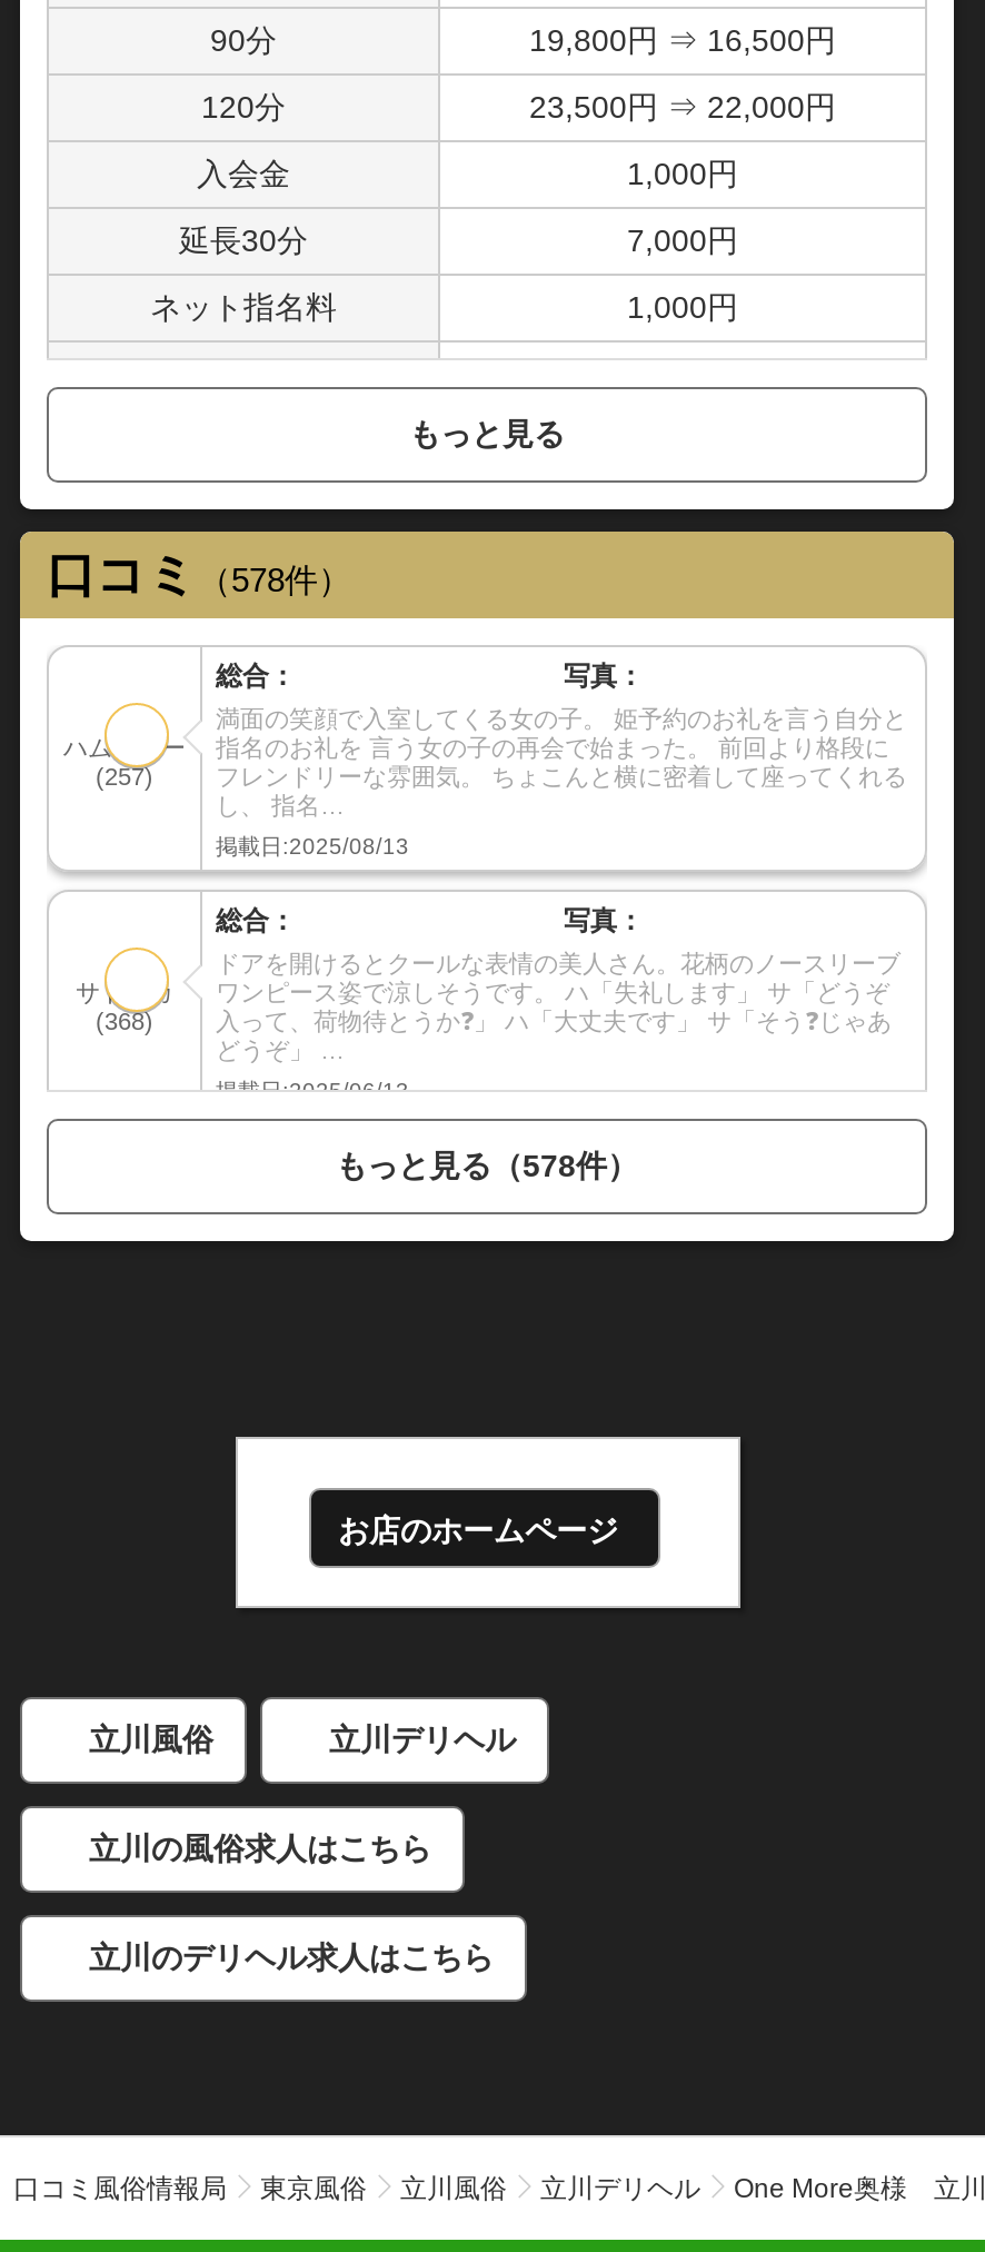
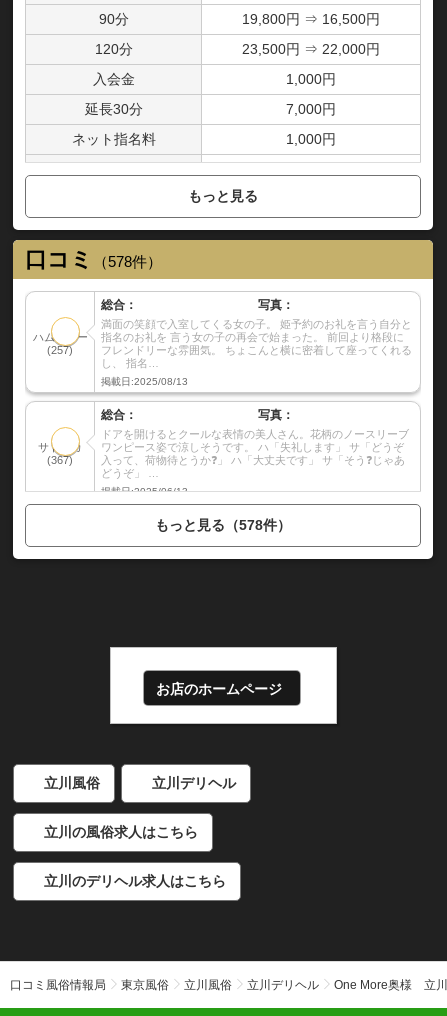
[96,1006,153,1033] (368) -> [47,453,73,465] (367)

